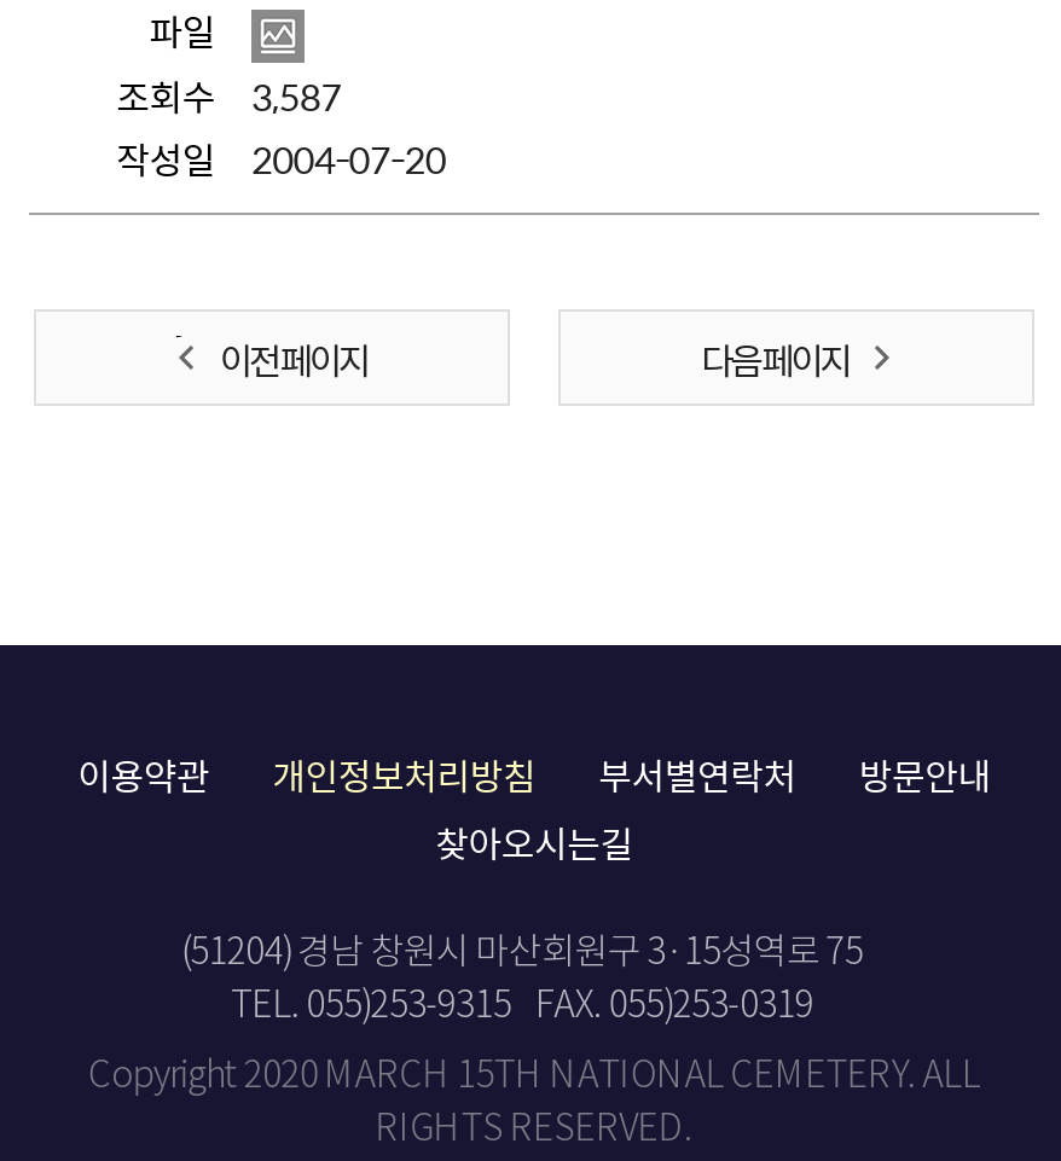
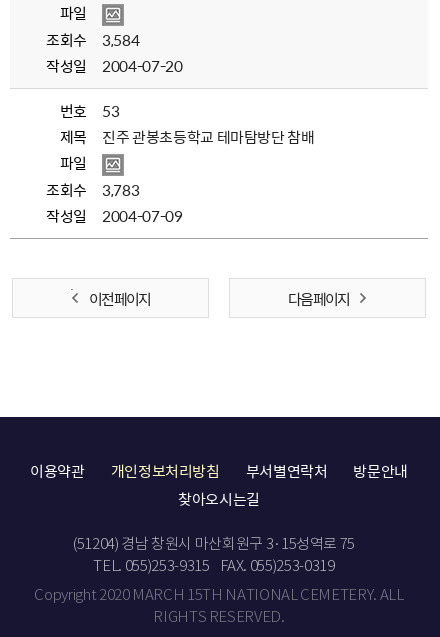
[116,70,341,123] 조회수 3,587 -> [46,29,139,51] 조회수 3,584
none -> [46,100,315,227] 번호 | 53 | 제목 | 진주 관봉초등학교 테마탐방단 참배 | 파일 | 조회수 | 3,783 | 작성일 | 2004-07-09

